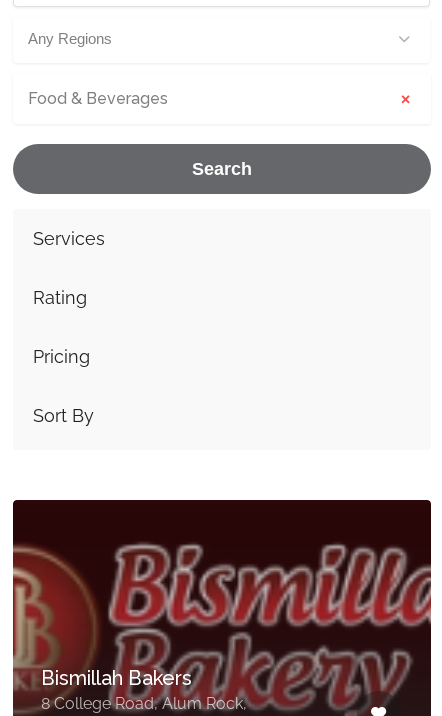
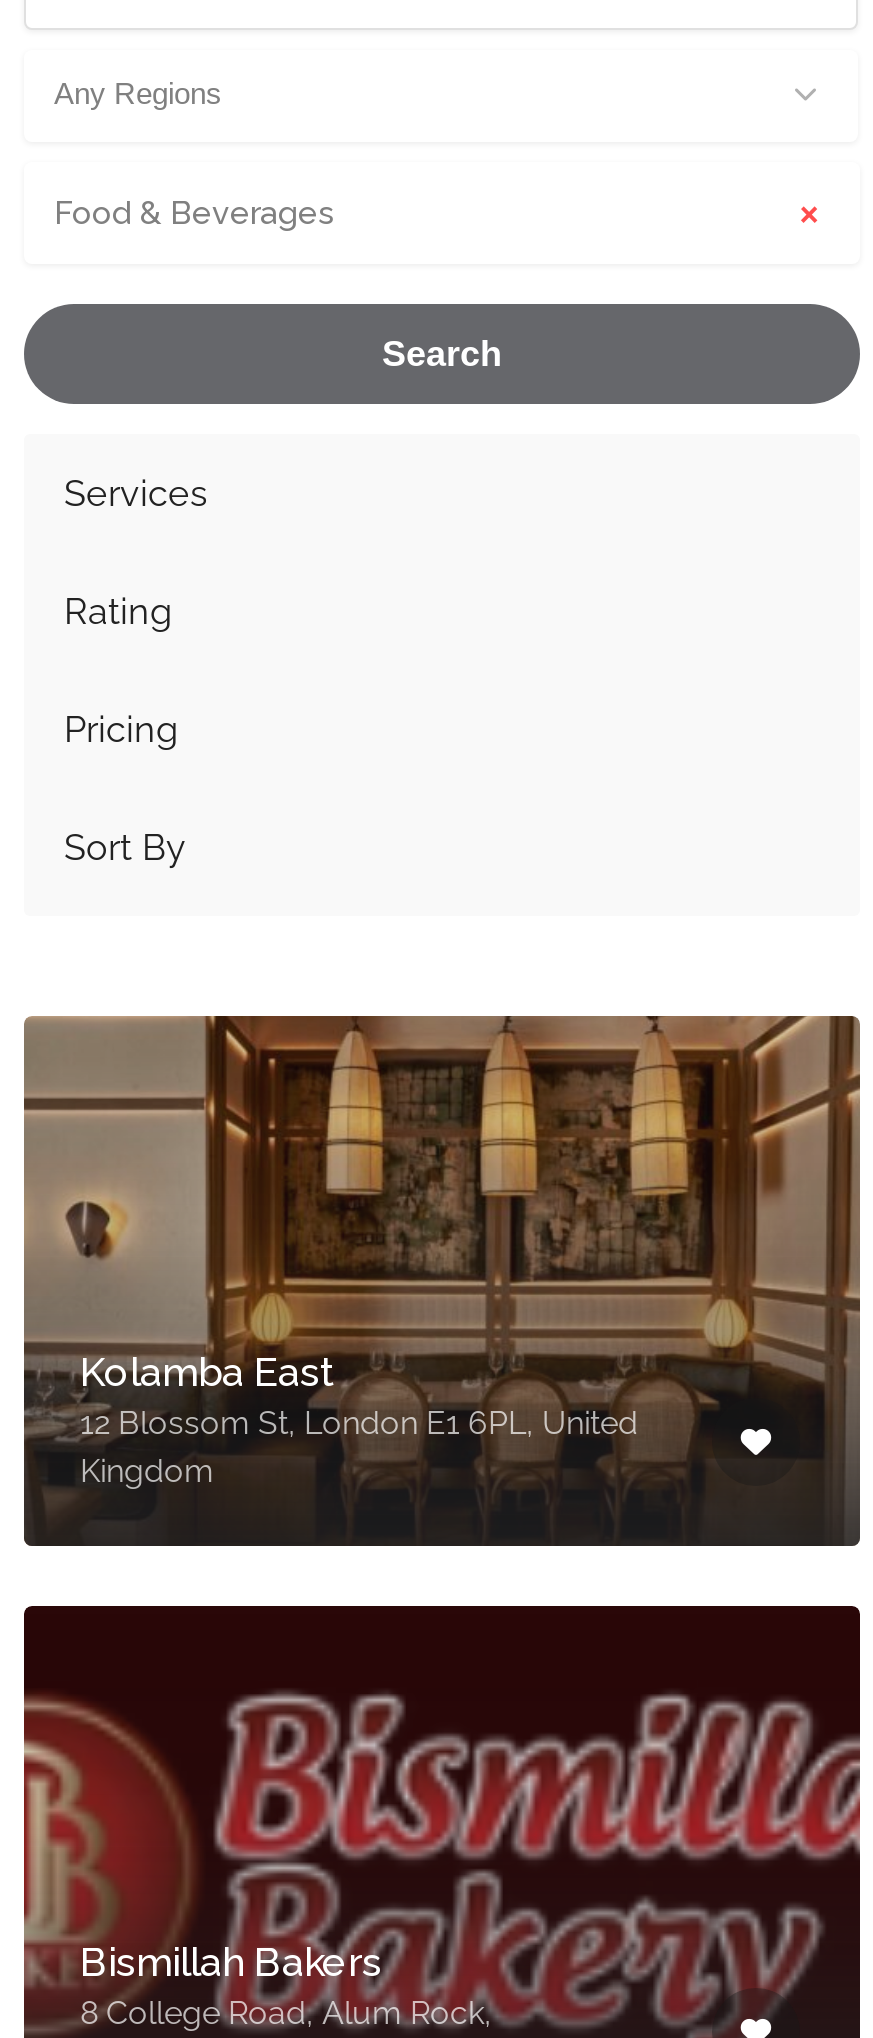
none -> [22,1014,862,1548] [image] | Kolamba East | 12 Blossom St, London E1 6PL, United | Kingdom

